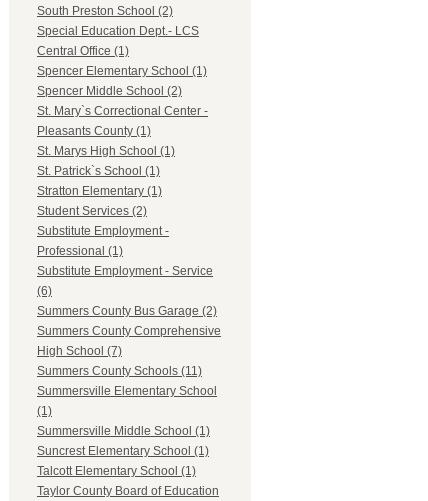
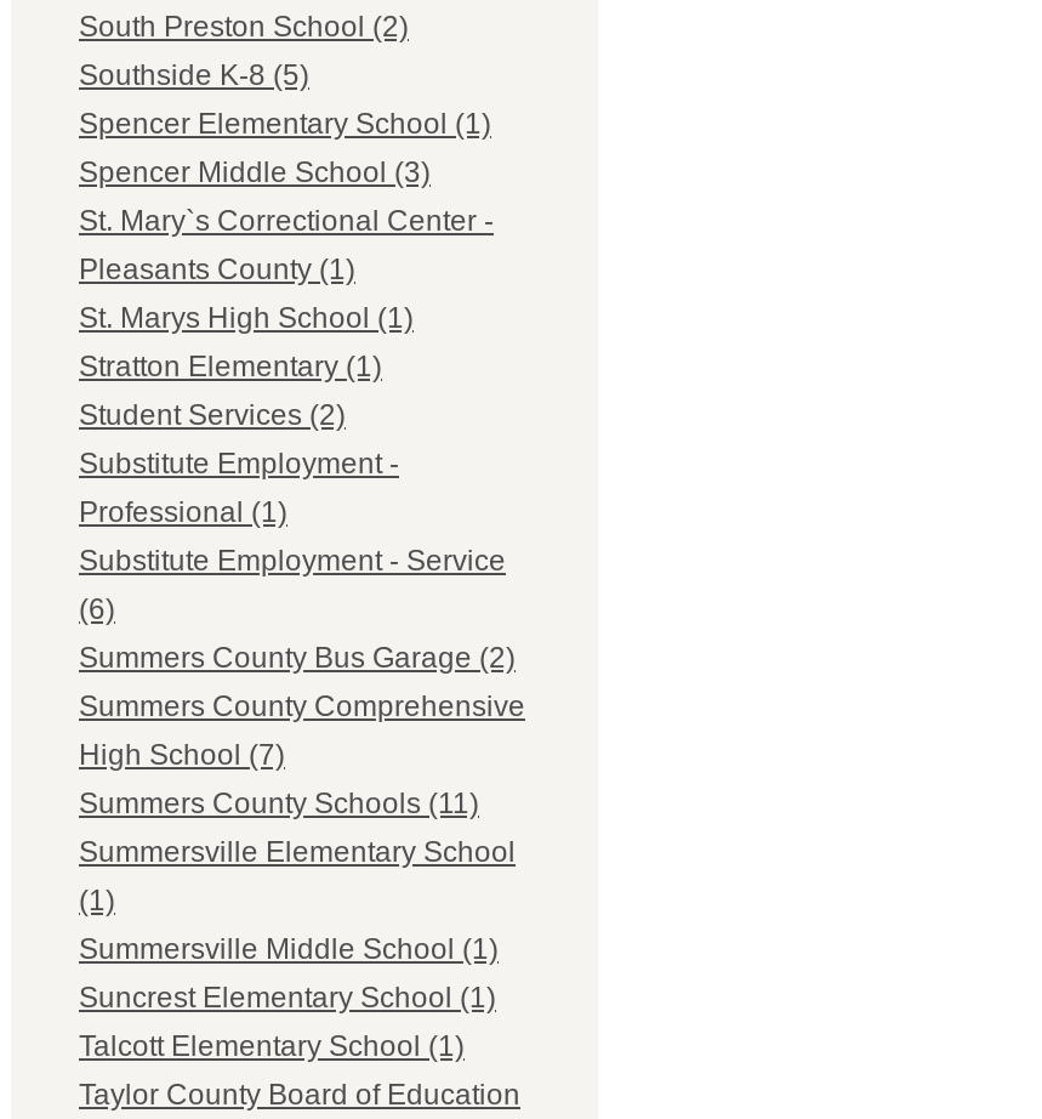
[37,24,199,58] Special Education Dept.- LCS | Central Office (1) -> [79,59,309,93] Southside K-8 (5)
[37,84,182,98] Spencer Middle School (2) -> [79,156,431,190] Spencer Middle School (3)
[37,164,160,178] St. Patrick`s School (1) -> none

